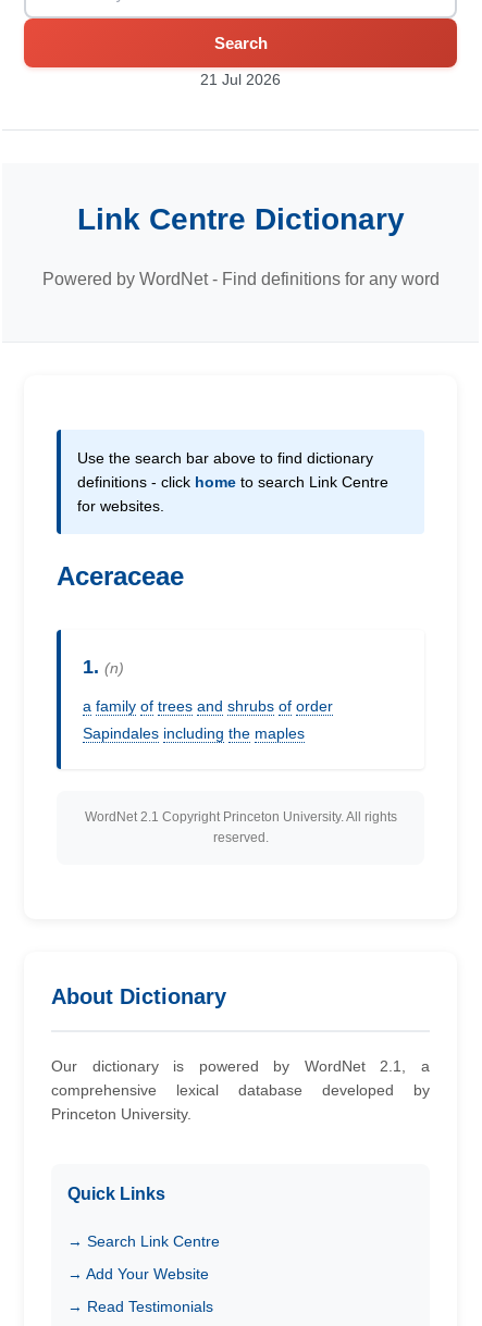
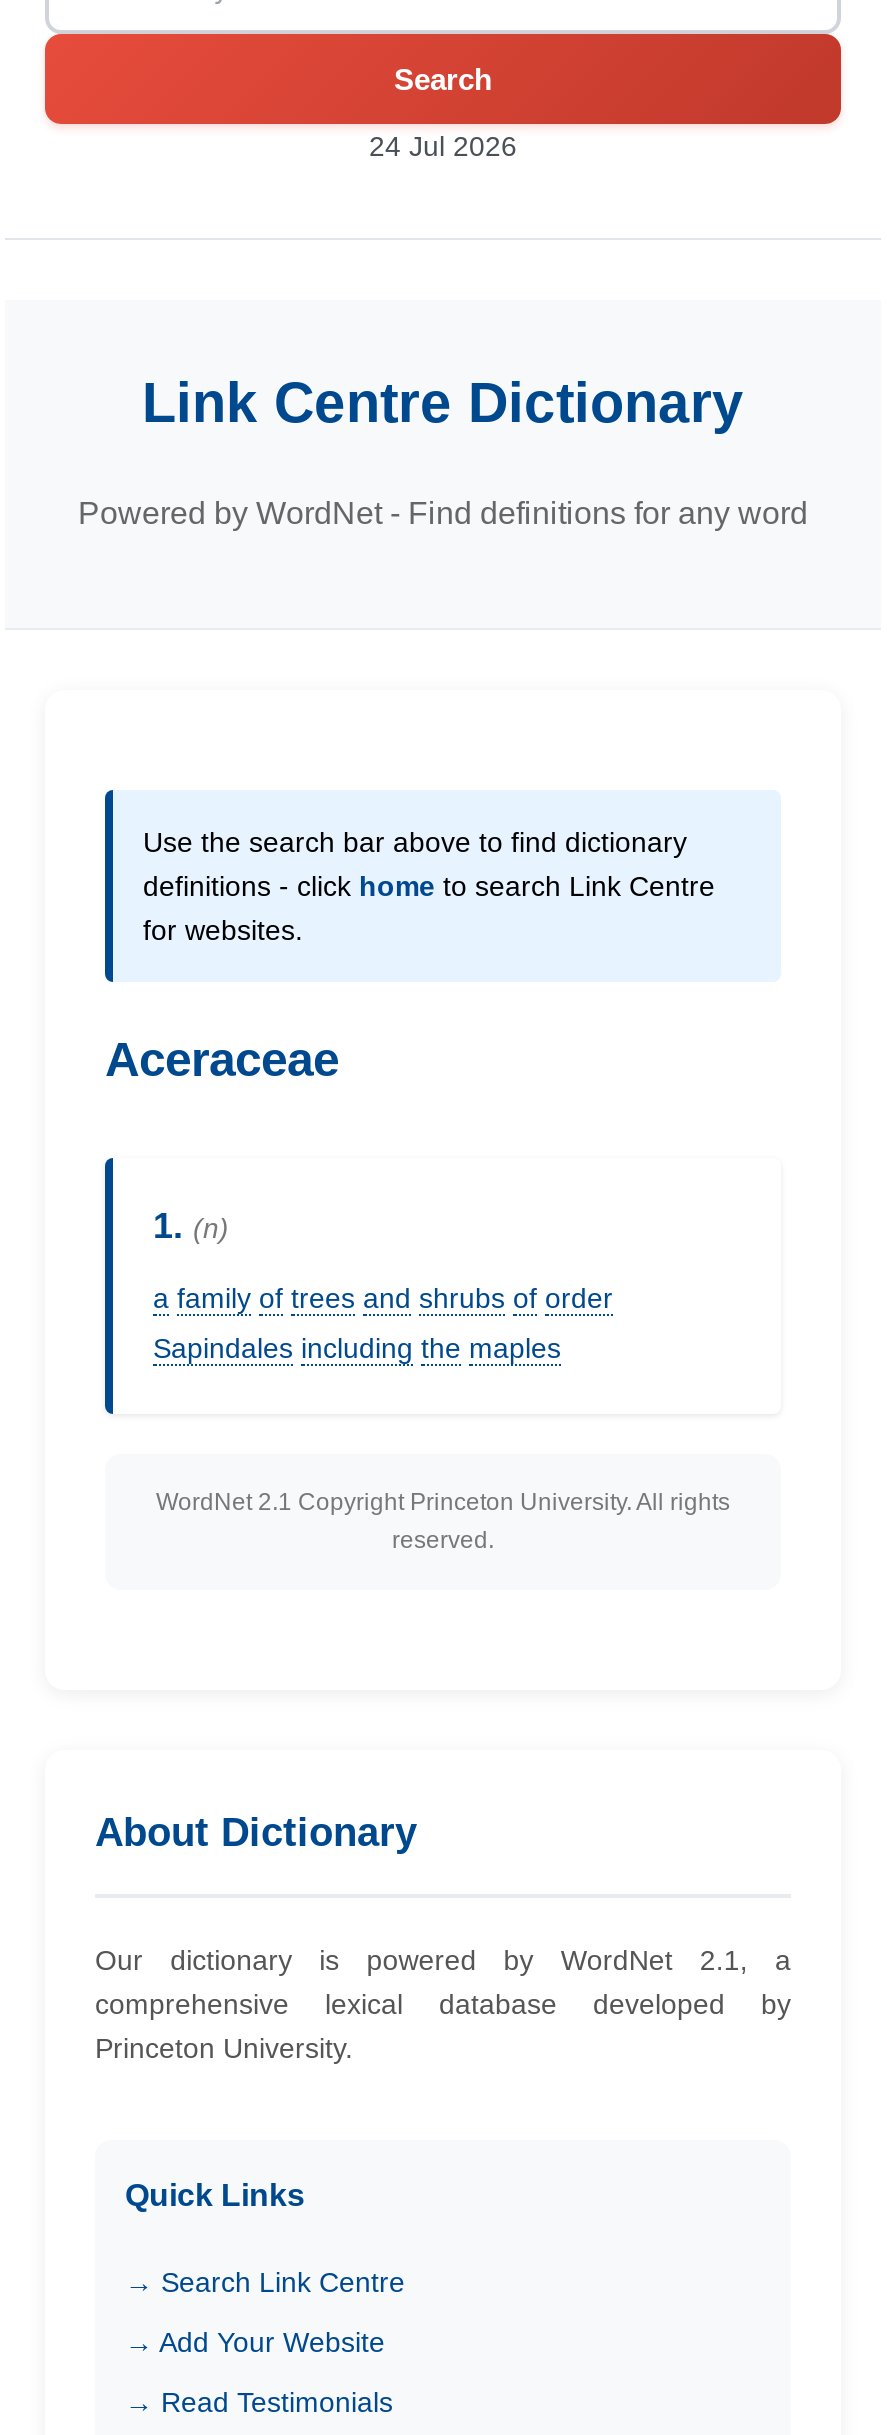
[200,71,281,88] 21 Jul 2026 -> [369,130,517,162] 24 Jul 2026

